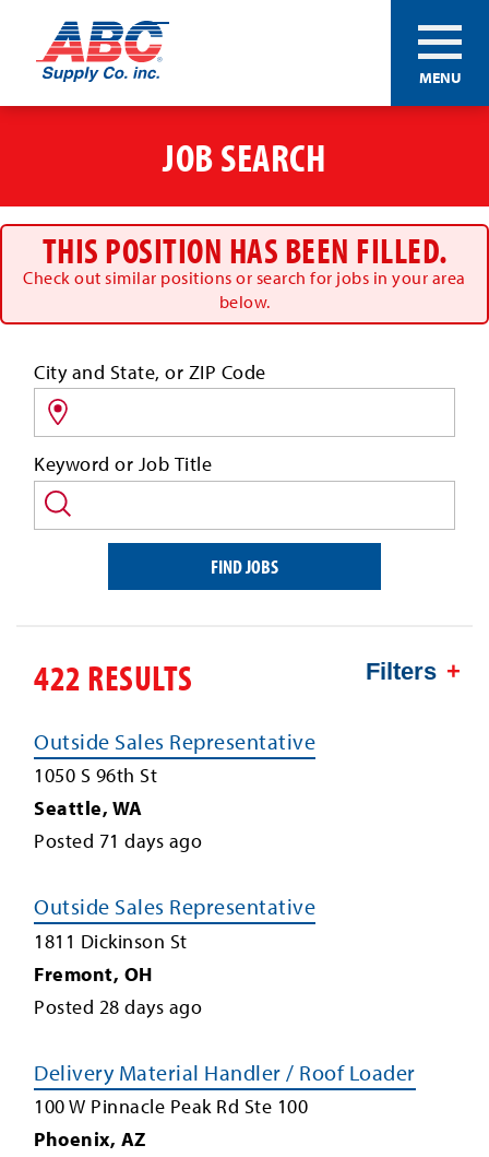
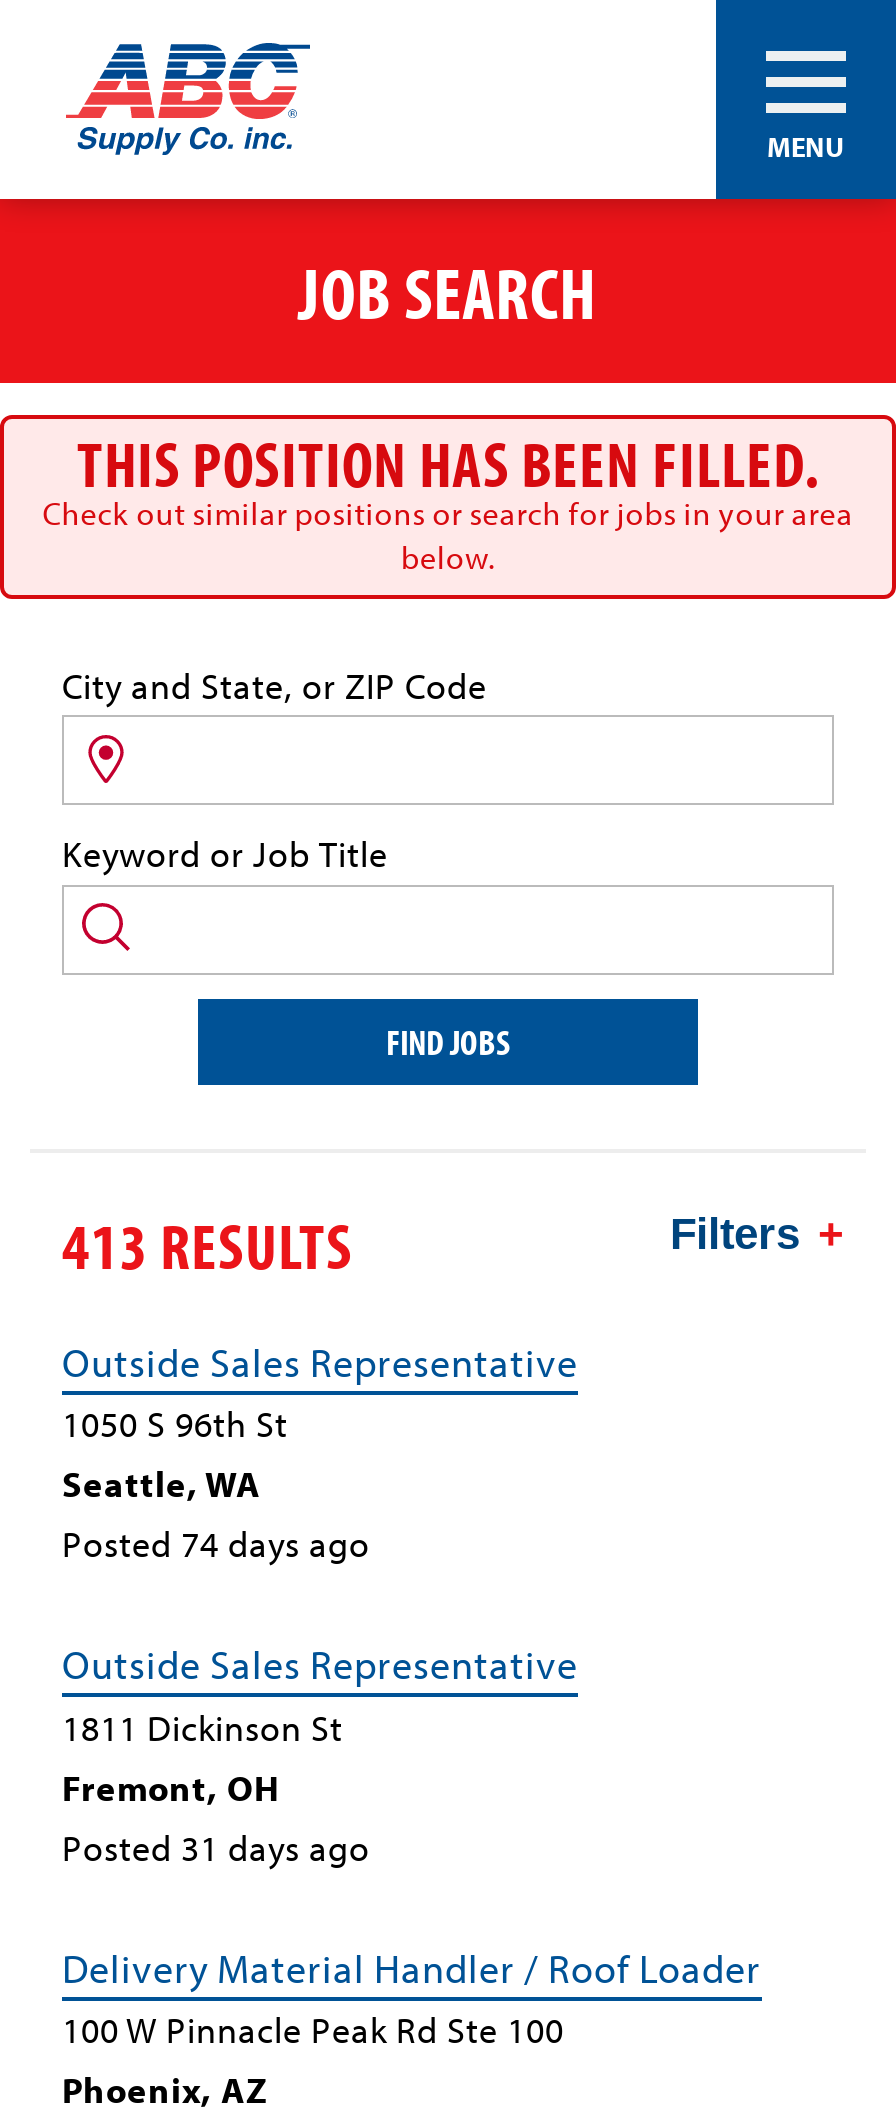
[34,655,193,699] 422 RESULTS -> [62,1204,353,1284] 413 RESULTS
[34,828,202,853] Posted 71 days ago -> [62,1521,370,1567] Posted 74 days ago
[34,994,202,1019] Posted 28 days ago -> [62,1824,370,1870] Posted 31 days ago

